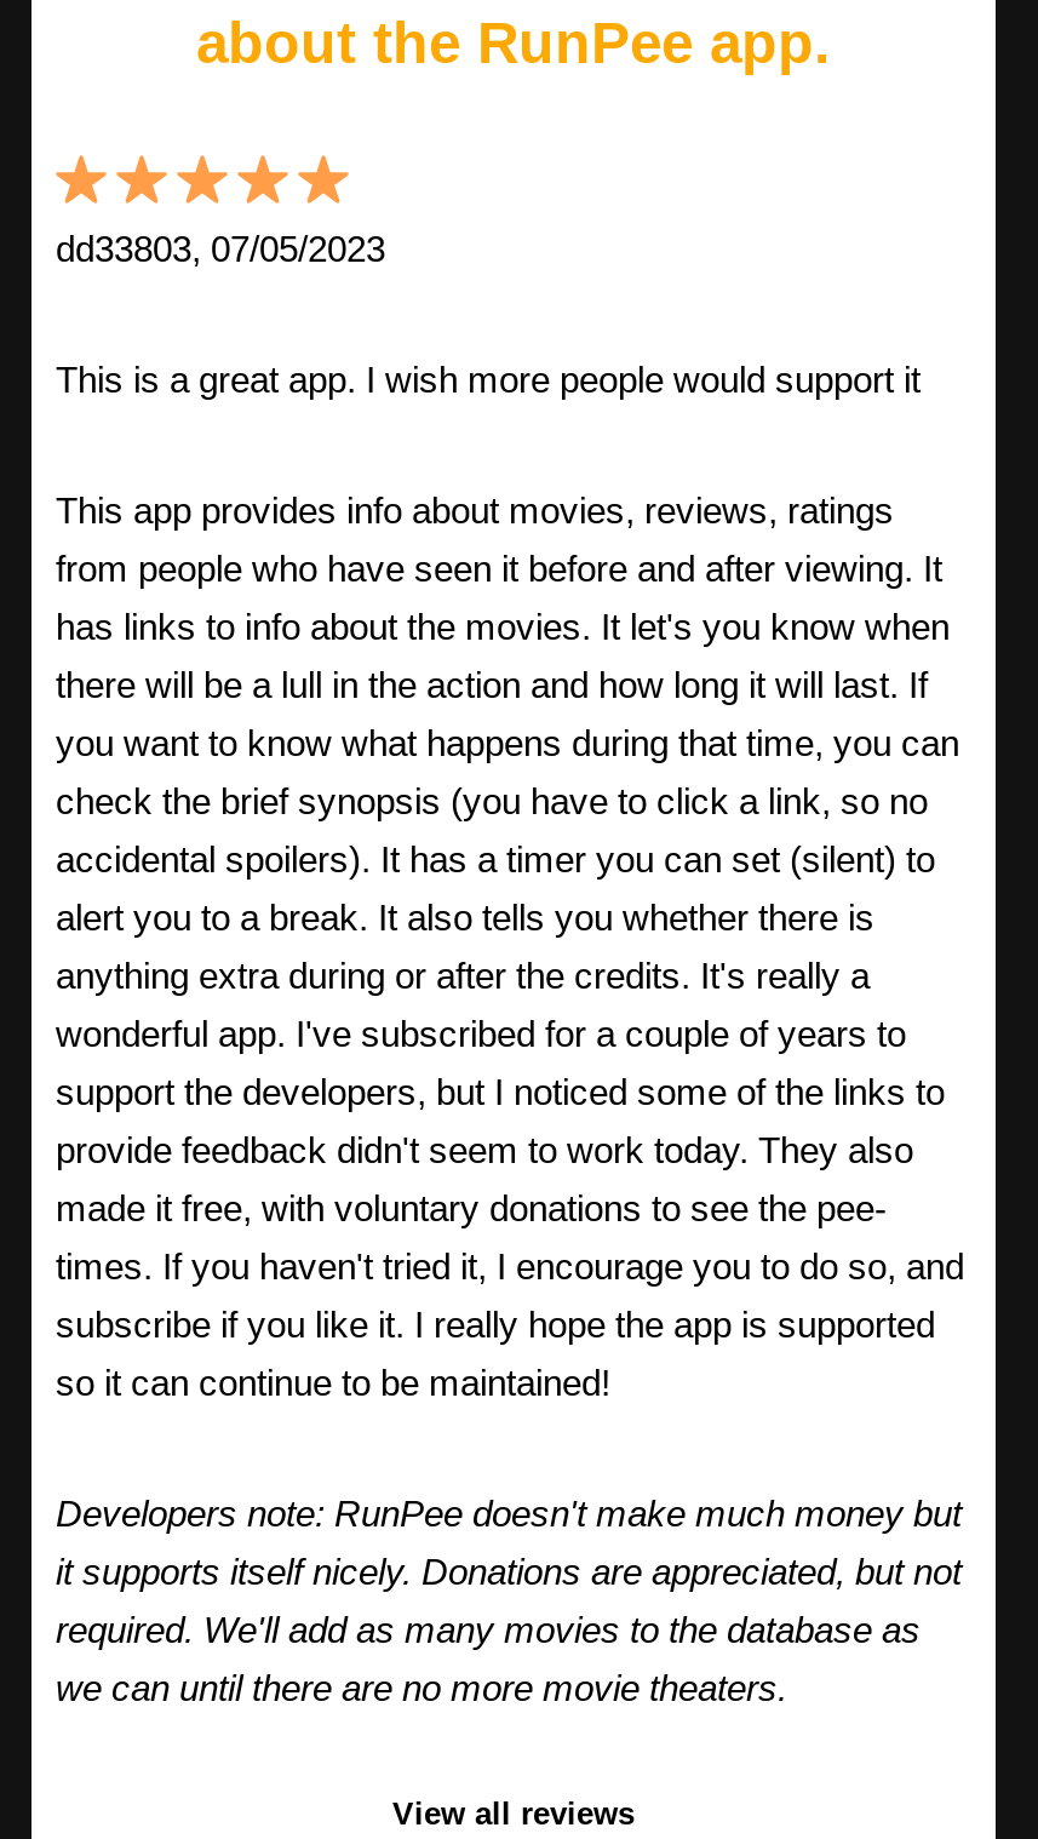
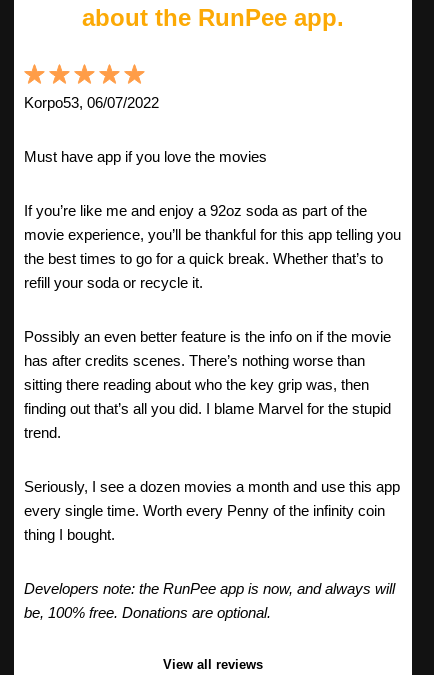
[56,228,964,1708] dd33803, 07/05/2023 | This is a great app. I wish more people would support it | This app provides info about movies, reviews, ratings | from people who have seen it before and after viewing. It | has links to info about the movies. It let's you know when | there will be a lull in the action and how long it will last. If | you want to know what happens during that time, you can | check the brief synopsis (you have to click a link, so no | accidental spoilers). It has a timer you can set (silent) to | alert you to a break. It also tells you whether there is | anything extra during or after the credits. It's really a | wonderful app. I've subscribed for a couple of years to | support the developers, but I noticed some of the links to | provide feedback didn't seem to work today. They also | made it free, with voluntary donations to see the pee- | times. If you haven't tried it, I encourage you to do so, and | subscribe if you like it. I really hope the app is supported | so it can continue to be maintained! | Developers note: RunPee doesn't make much money but | it supports itself nicely. Donations are appreciated, but not | required. We'll add as many movies to the database as | we can until there are no more movie theaters. -> [24,94,401,621] Korpo53, 06/07/2022 | Must have app if you love the movies | If you’re like me and enjoy a 92oz soda as part of the | movie experience, you’ll be thankful for this app telling you | the best times to go for a quick break. Whether that’s to | refill your soda or recycle it. | Possibly an even better feature is the info on if the movie | has after credits scenes. There’s nothing worse than | sitting there reading about who the key grip was, then | finding out that’s all you did. I blame Marvel for the stupid | trend. | Seriously, I see a dozen movies a month and use this app | every single time. Worth every Penny of the infinity coin | thing I bought. | Developers note: the RunPee app is now, and always will | be, 100% free. Donations are optional.

